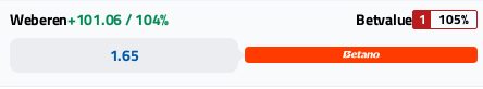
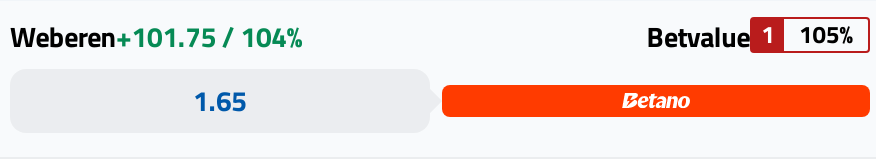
[10,8,169,30] Weberen+101.06 / 104% -> [10,14,302,56] Weberen+101.75 / 104%

